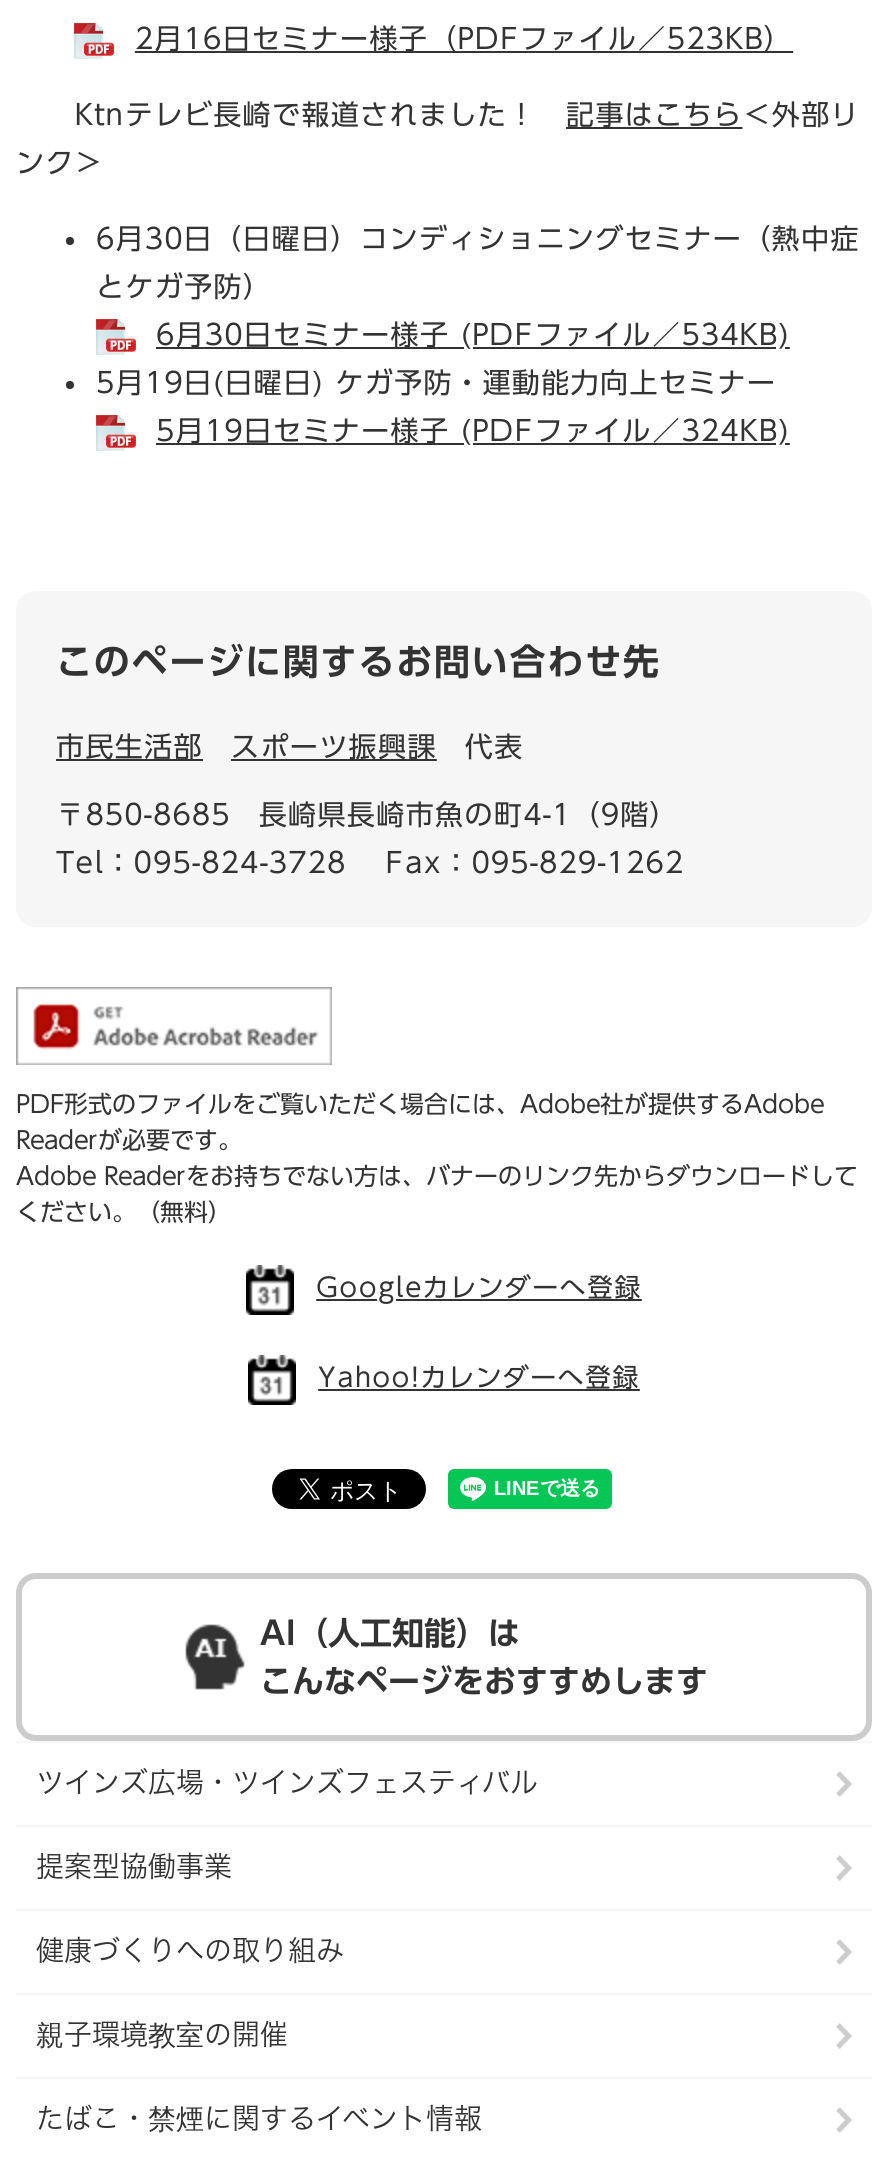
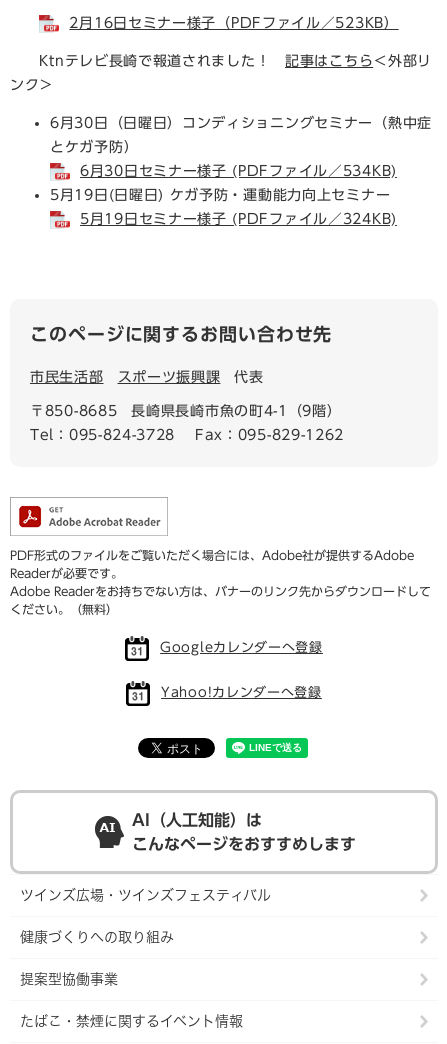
moved [36,1851,232,1883] -> [20,971,118,987]: 提案型協働事業
[36,2019,288,2051] 親子環境教室の開催 -> none

